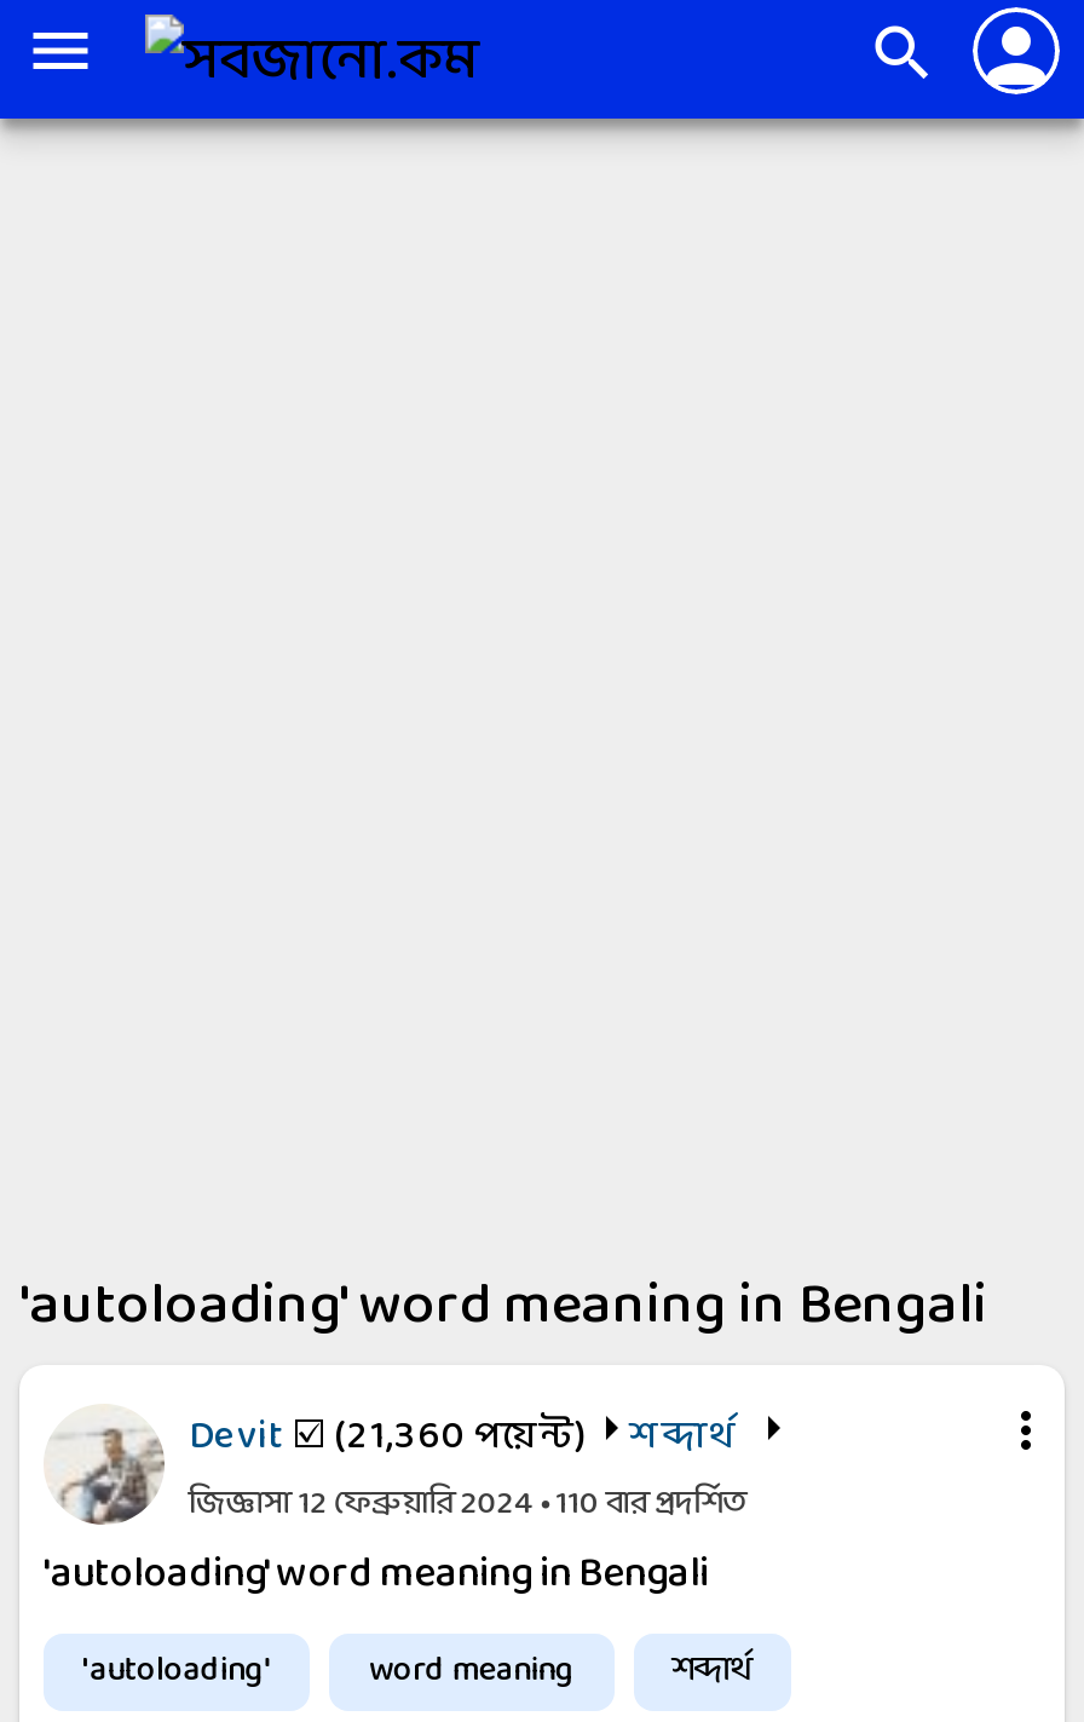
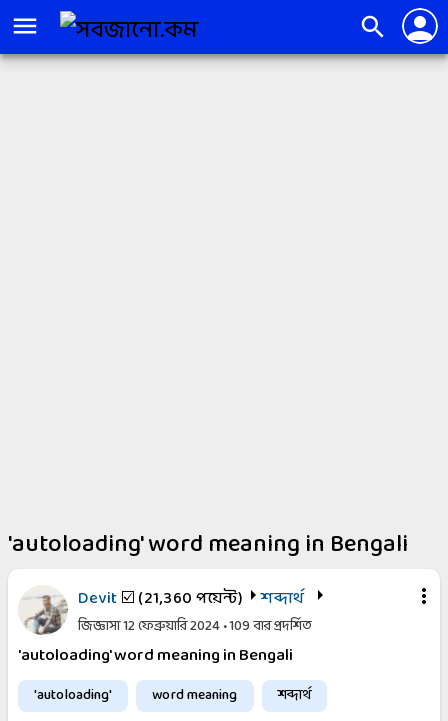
[189,1476,747,1532] জিজ্ঞাসা12 ফেব্রুয়ারি 2024 110বার প্রদর্শিত -> [78,615,312,638] জিজ্ঞাসা12 ফেব্রুয়ারি 2024 109বার প্রদর্শিত

